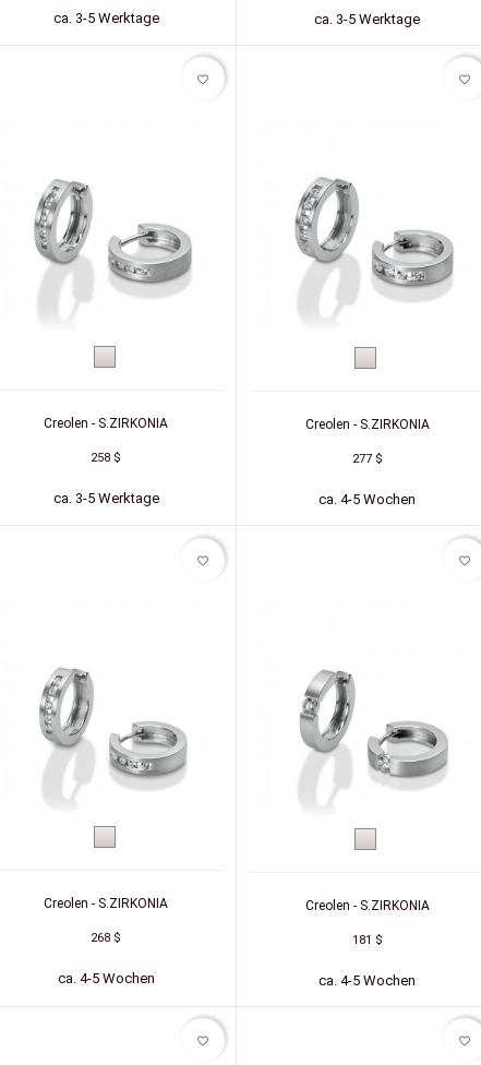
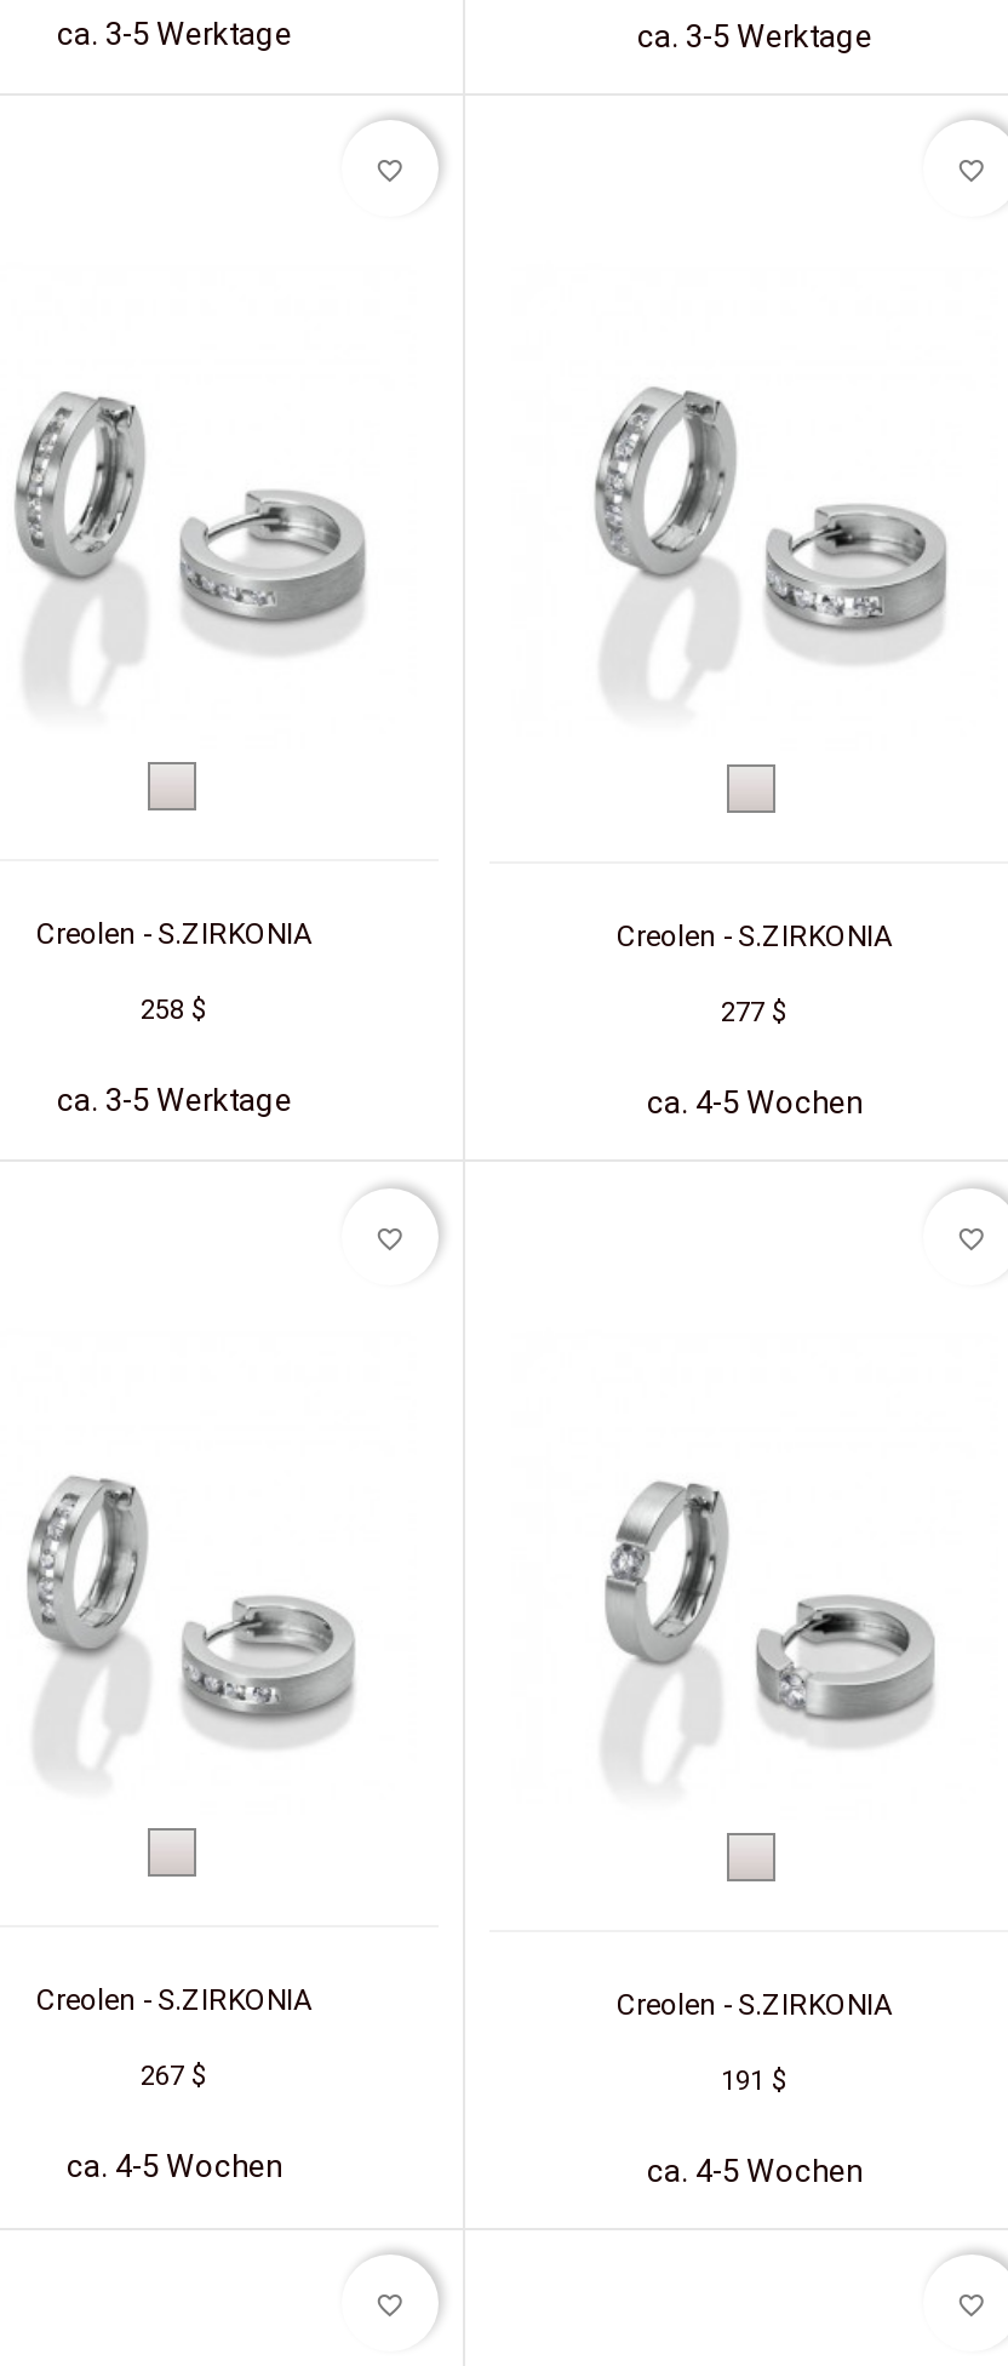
[91,931,121,945] 268 $ -> [141,2061,208,2092] 267 $
[352,932,382,947] 181 $ -> [721,2064,789,2096] 191 $

